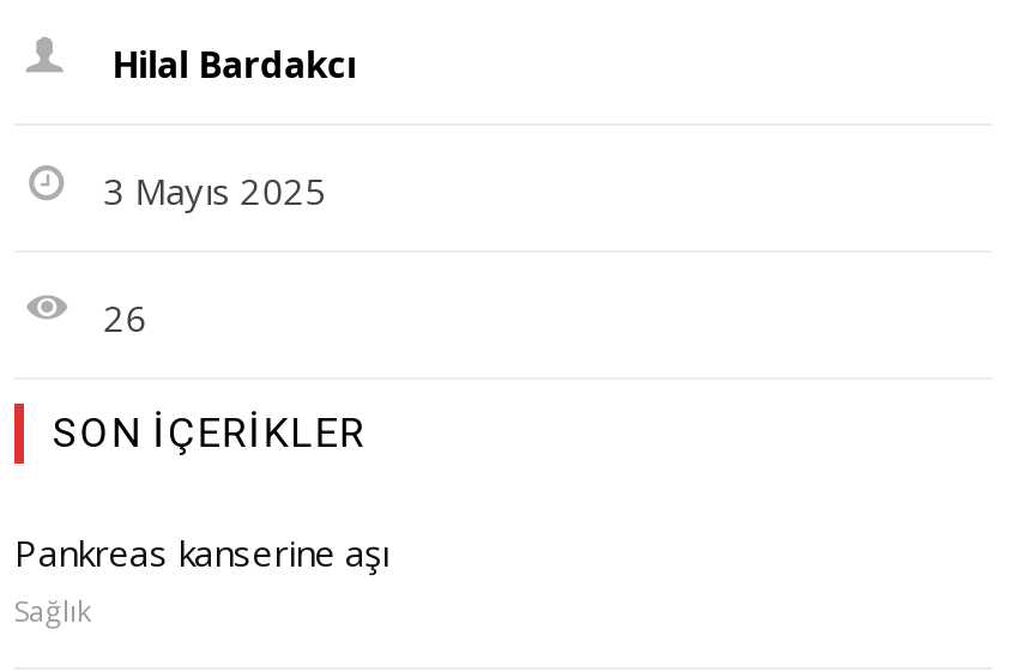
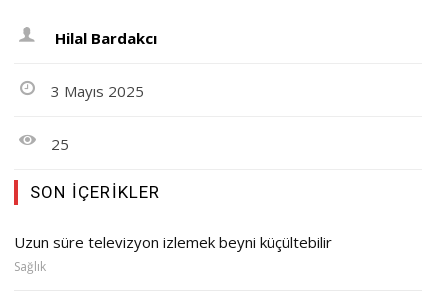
[104,293,147,341] 26 -> [51,134,69,154] 25
[14,528,407,575] Pankreas kanserine aşı -> [14,232,336,252] Uzun süre televizyon izlemek beyni küçültebilir

